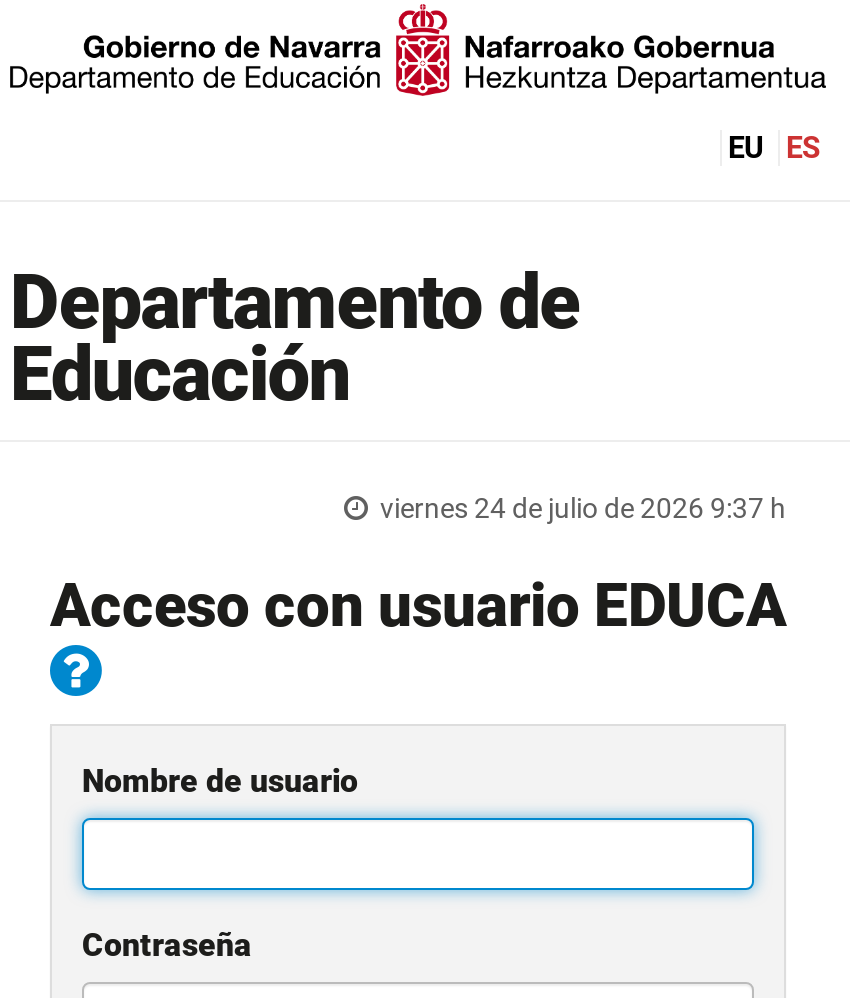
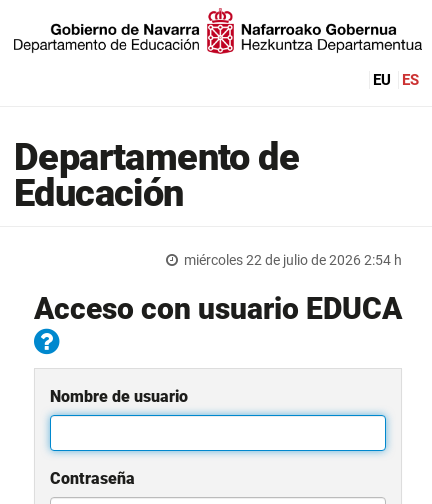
[380,492,786,524] viernes 24 de julio de 2026 9:37 h -> [184,252,402,268] miércoles 22 de julio de 2026 2:54 h

